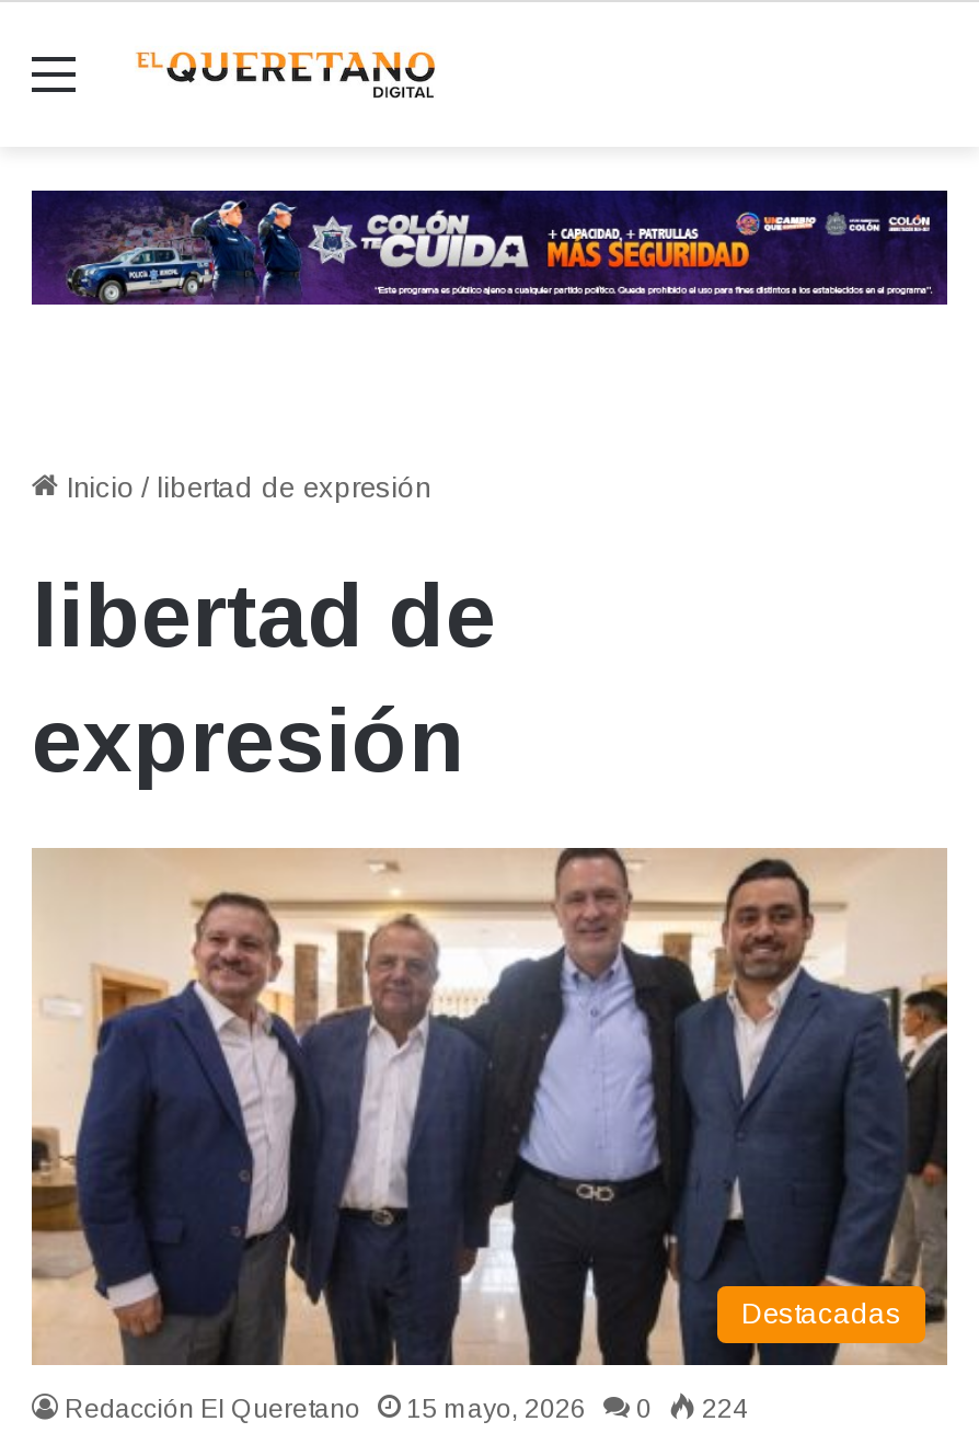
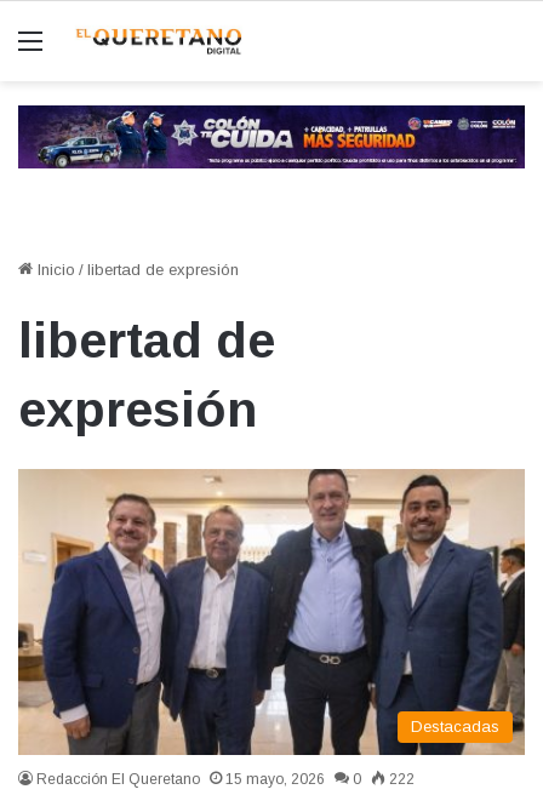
[65,1392,748,1423] Redacción El Queretano 15 mayo, 2026 0 224 -> [36,770,415,787] Redacción El Queretano 15 mayo, 2026 0 222

